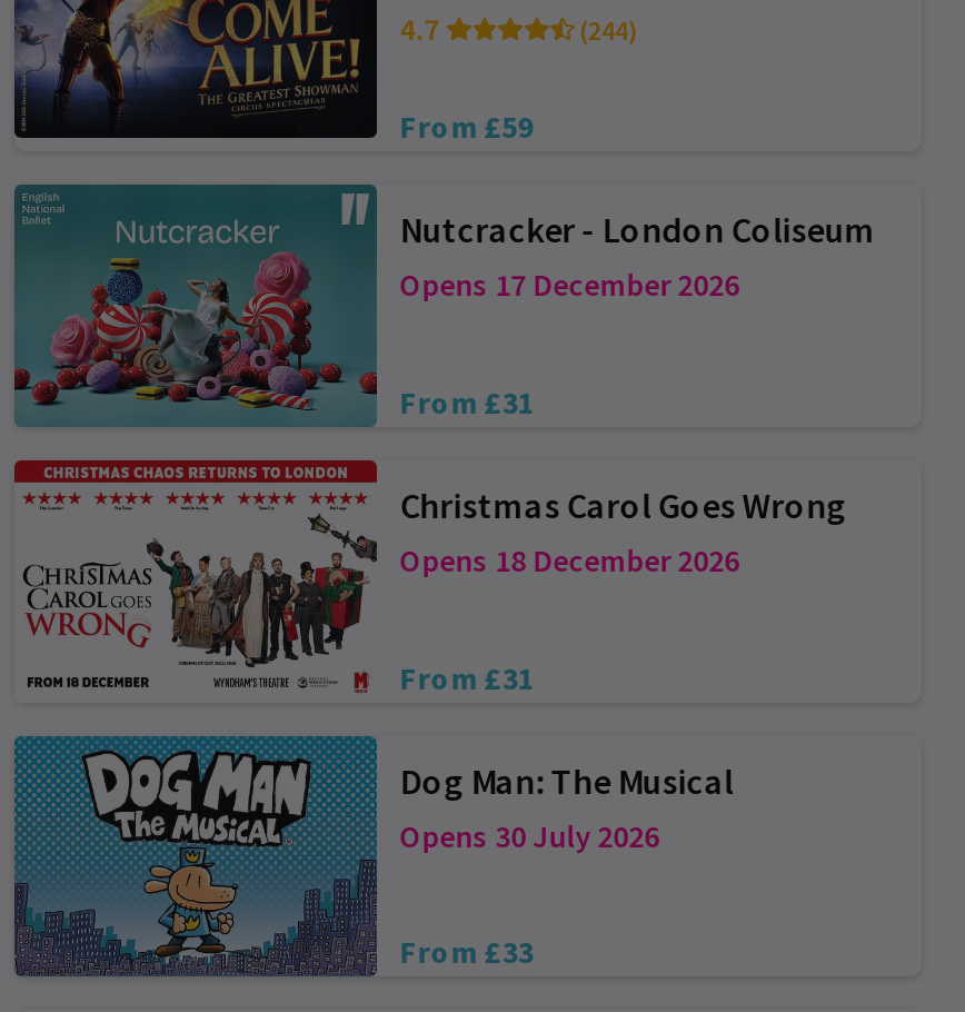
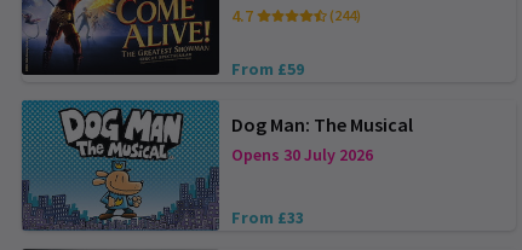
[12,185,875,697] [image] | Nutcracker - London Coliseum | Opens 17 December 2026 | From £31 | Christmas Carol Goes Wrong | Opens 18 December 2026 | From £31 -> none
[12,458,377,694] [image] -> none

